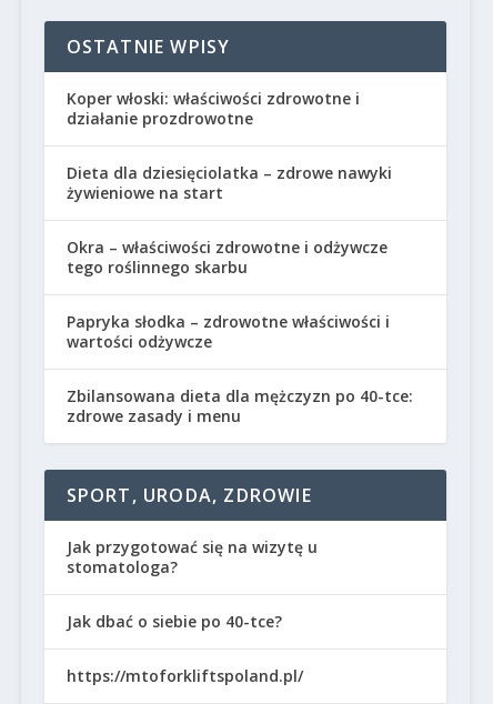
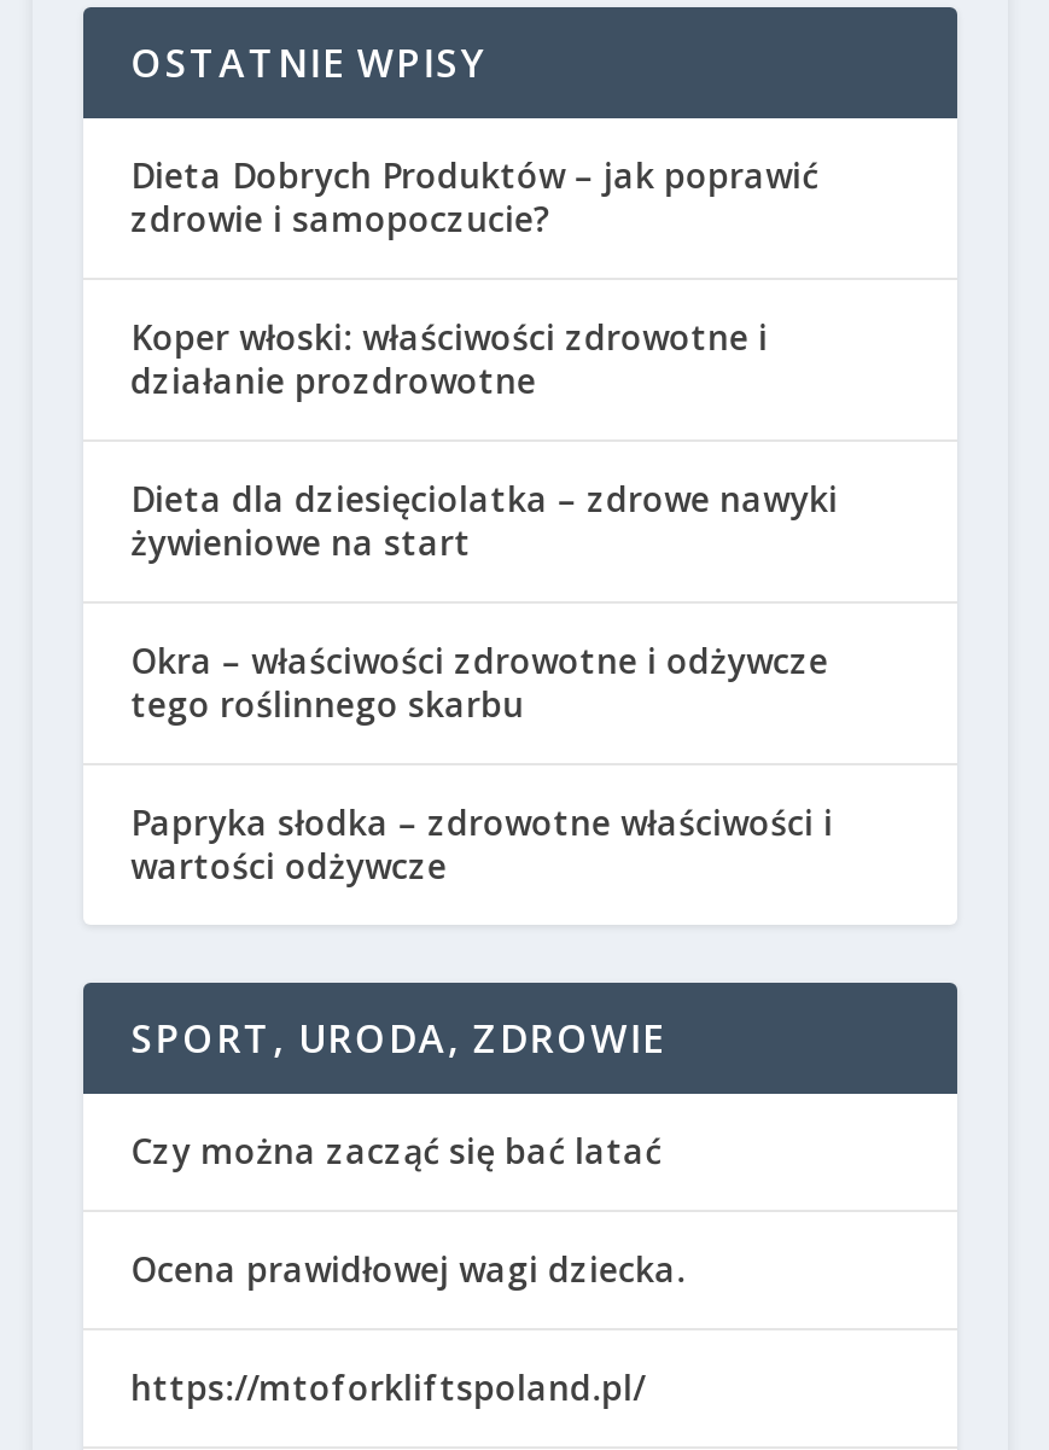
none -> [131,152,819,241] Dieta Dobrych Produktów – jak poprawić | zdrowie i samopoczucie?
moved [66,87,392,351] -> [131,314,838,889]: Koper włoski: właściwości zdrowotne i | działanie prozdrowotne | Dieta dla dziesięciolatka – zdrowe nawyki | żywieniowe na start | Okra – właściwości zdrowotne i odżywcze | tego roślinnego skarbu | Papryka słodka – zdrowotne właściwości i | wartości odżywcze
[66,385,413,426] Zbilansowana dieta dla mężczyzn po 40-tce: | zdrowe zasady i menu -> none
[66,536,317,577] Jak przygotować się na wizytę u | stomatologa? -> [131,1128,662,1174] Czy można zacząć się bać latać
[66,610,282,631] Jak dbać o siebie po 40-tce? -> [131,1246,686,1292] Ocena prawidłowej wagi dziecka.

